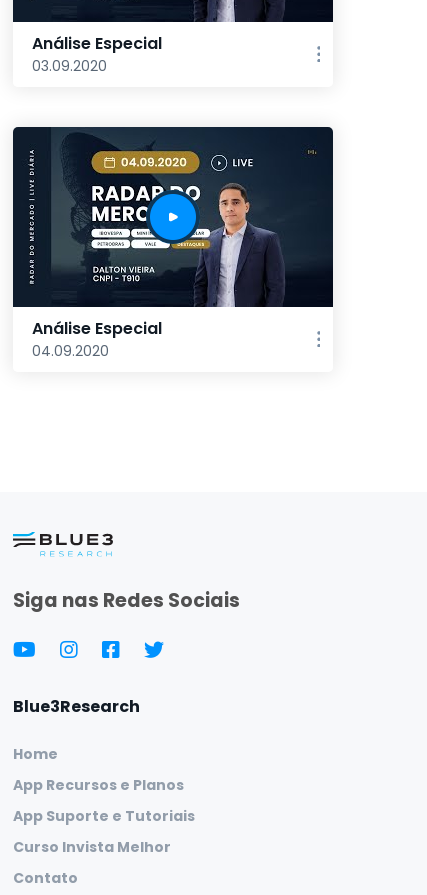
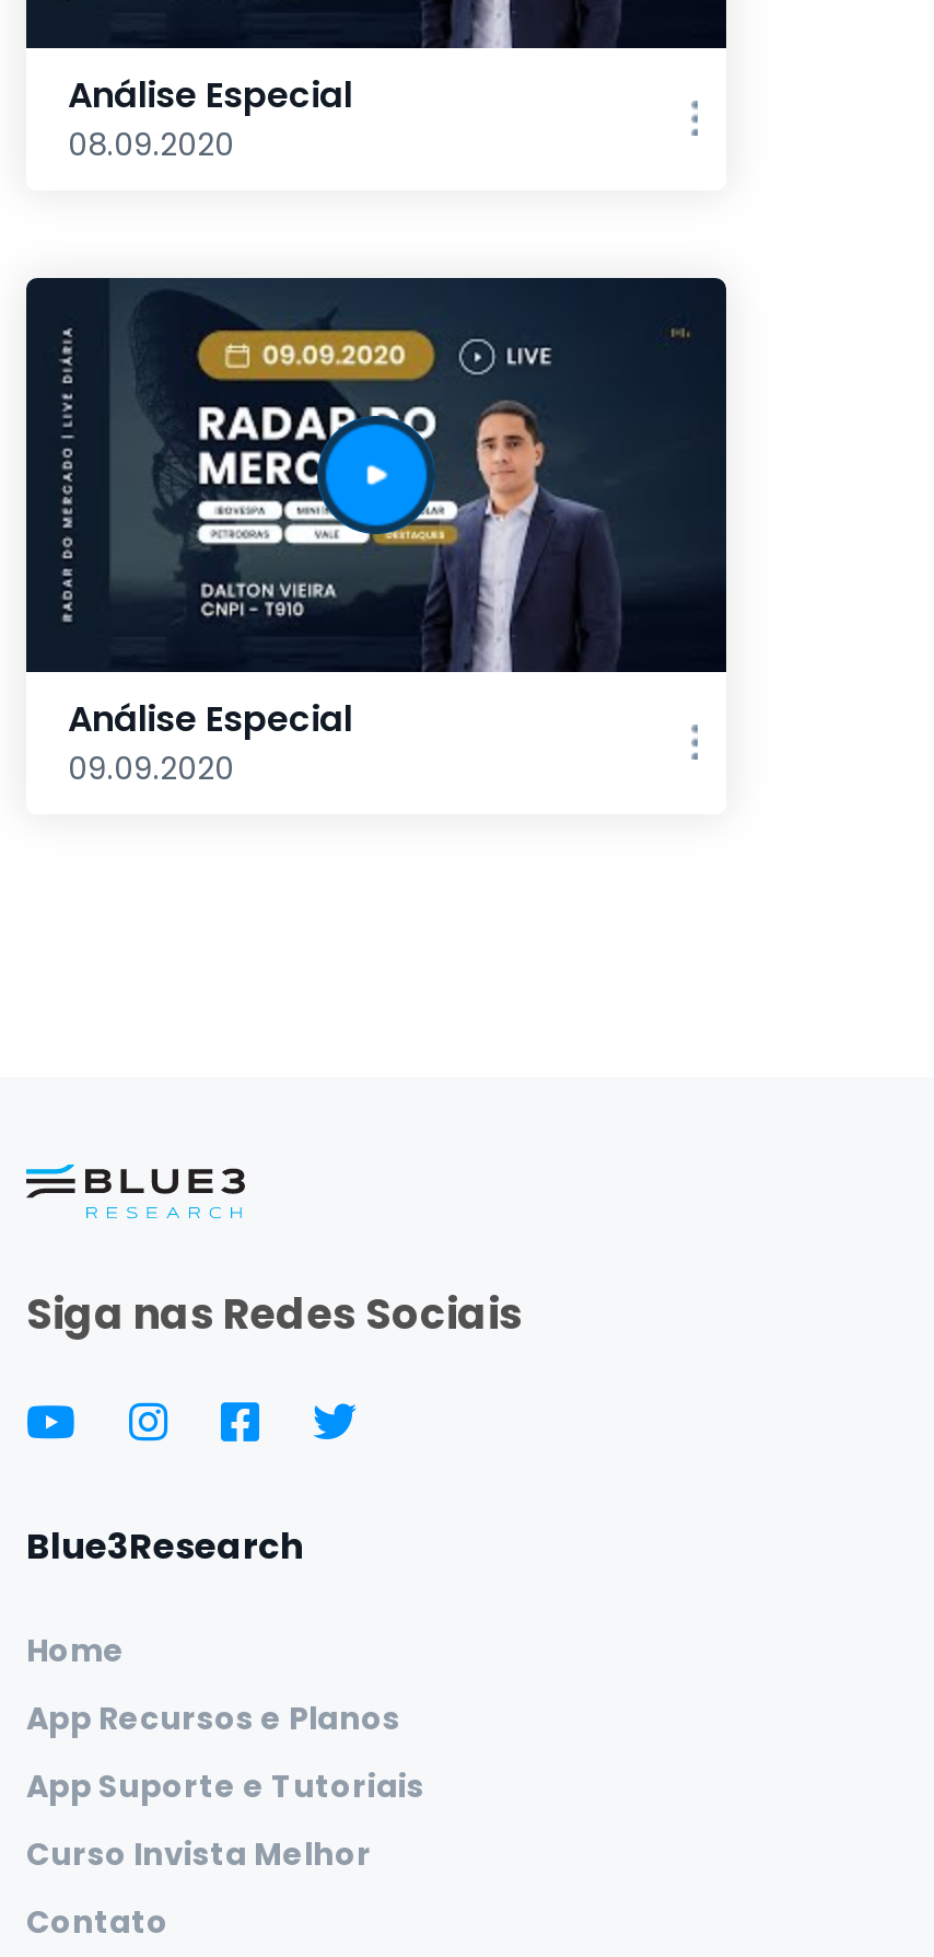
[32,56,107,76] 03.09.2020 -> [68,123,234,166] 08.09.2020
[32,341,109,361] 04.09.2020 -> [68,746,234,790] 09.09.2020

